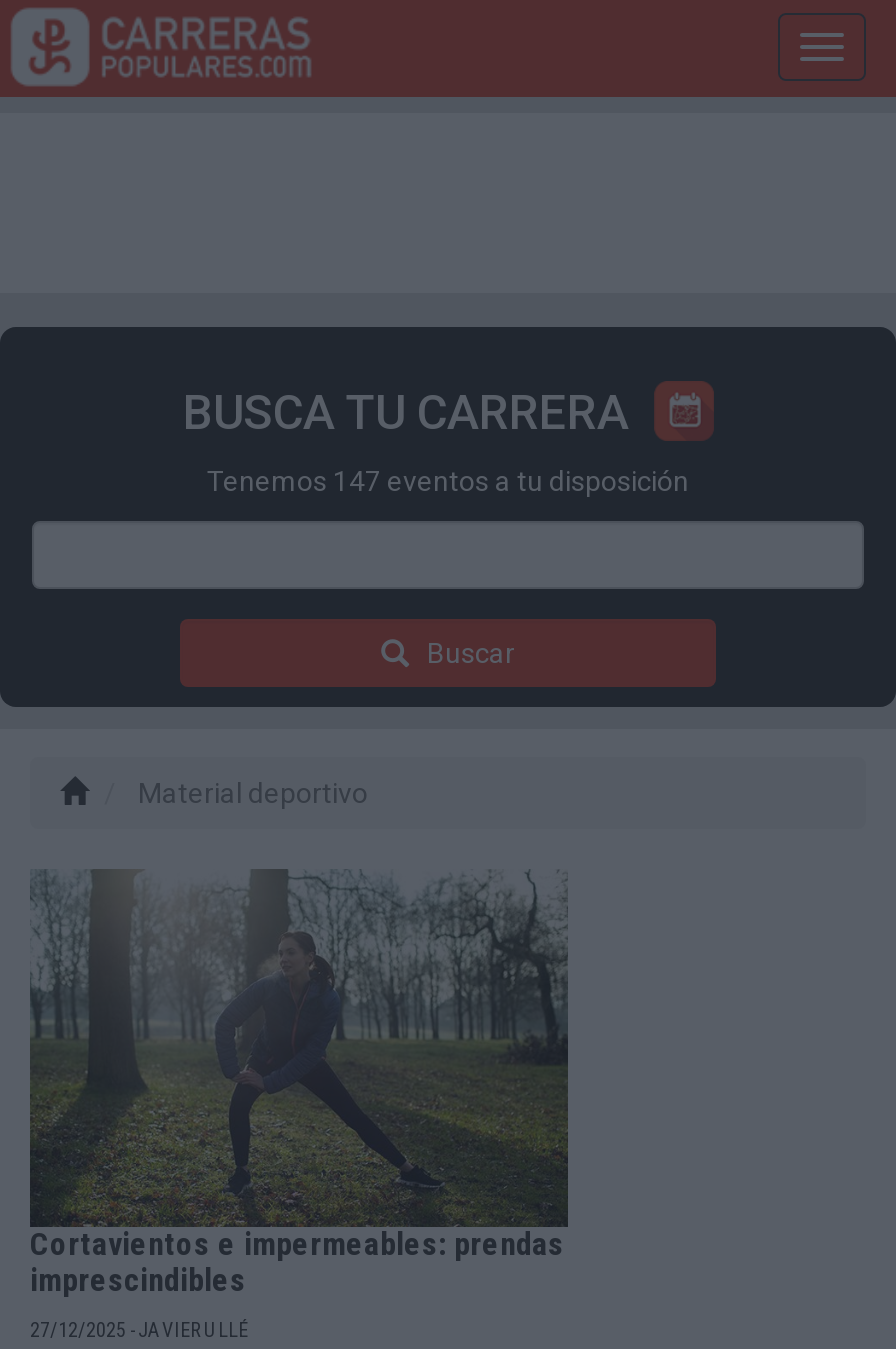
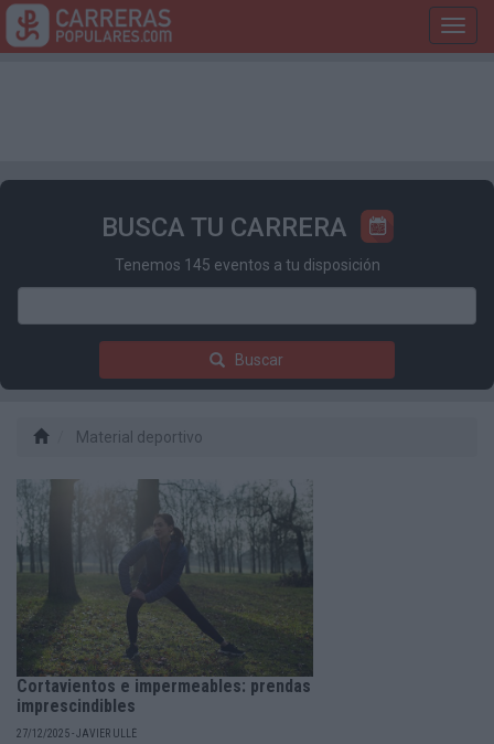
[207,465,689,497] Tenemos 147 eventos a tu disposición -> [114,256,380,274] Tenemos 145 eventos a tu disposición

